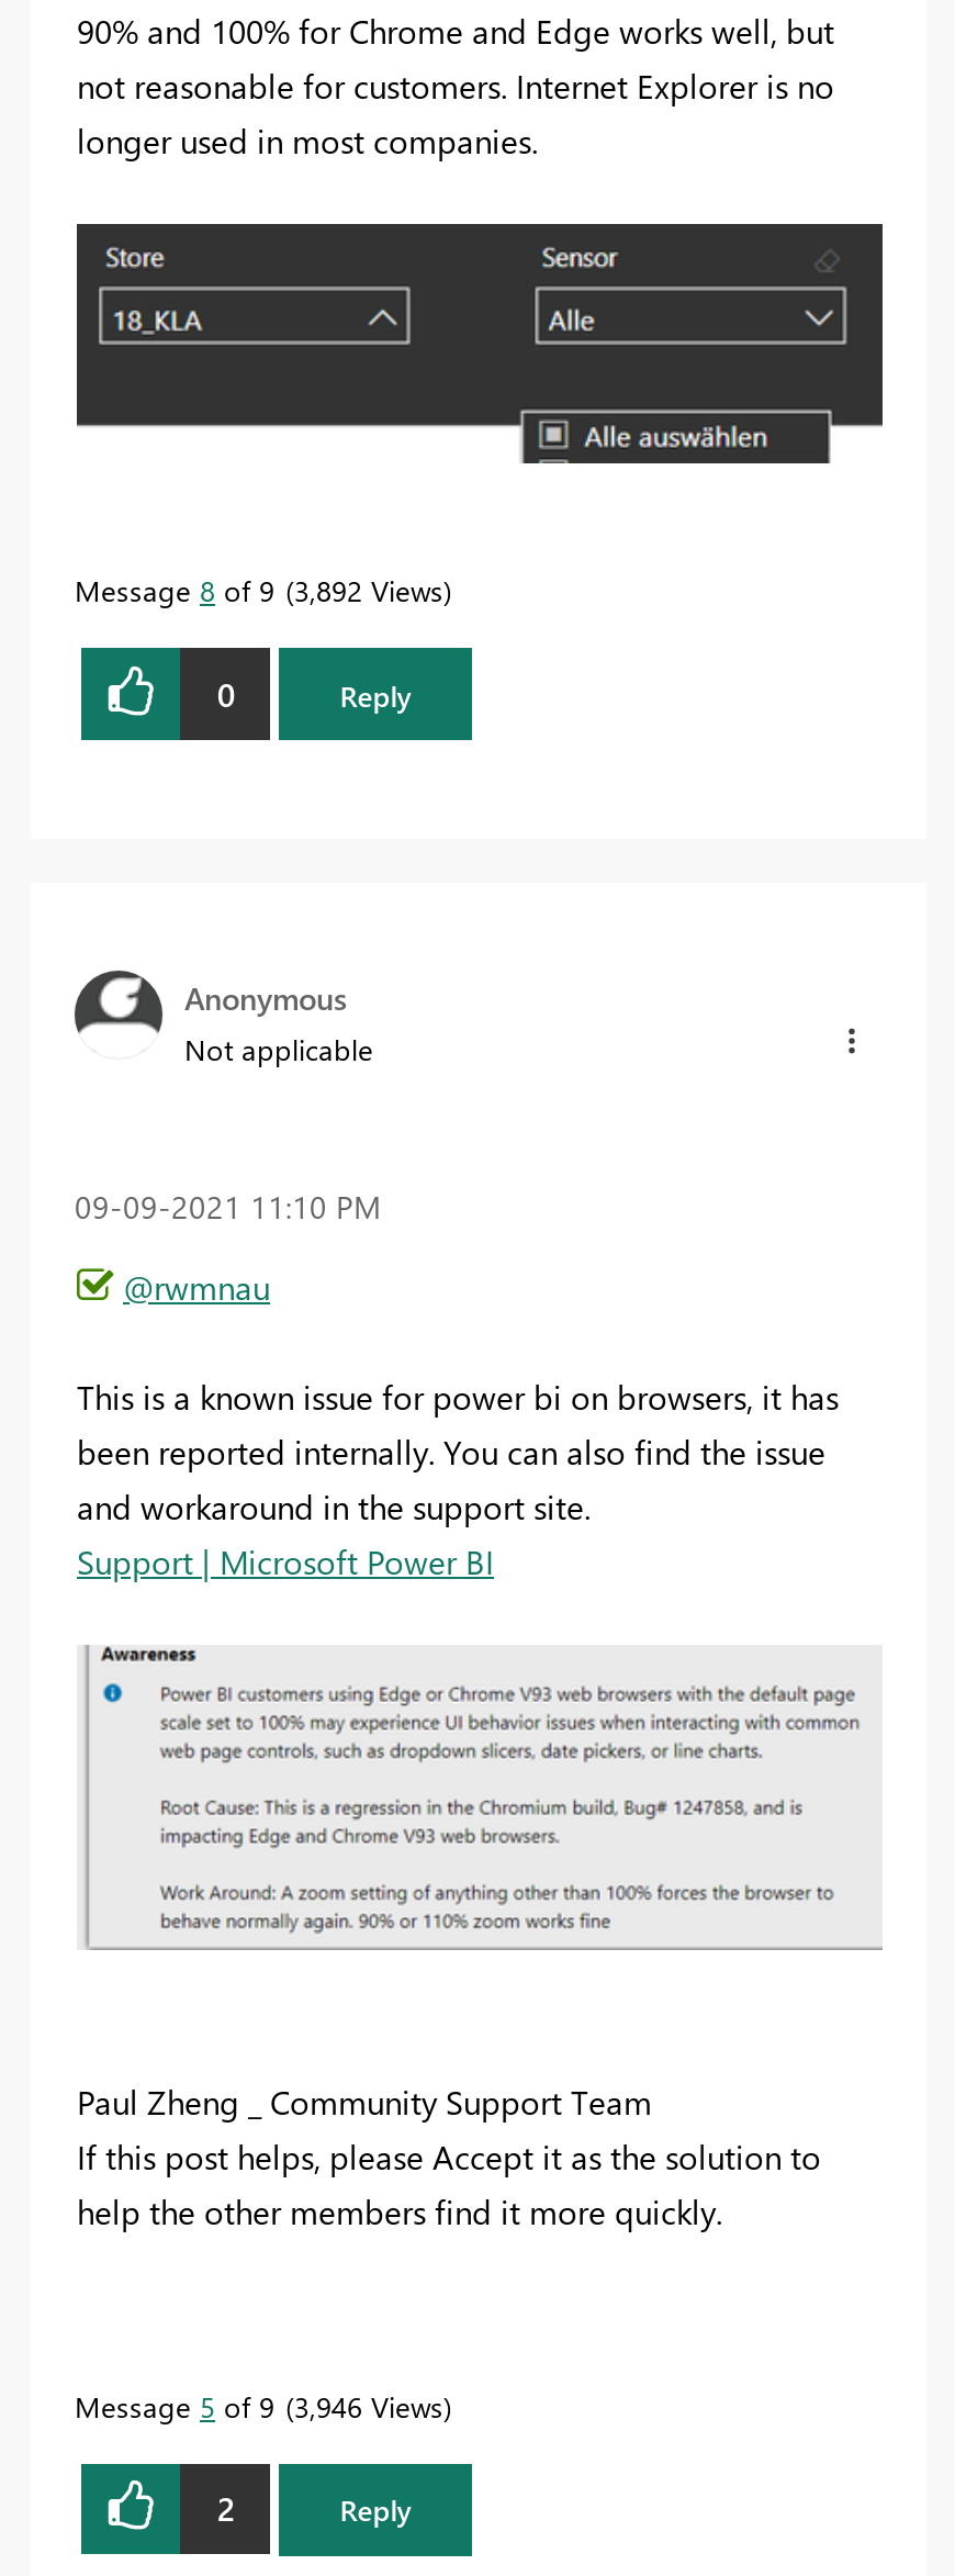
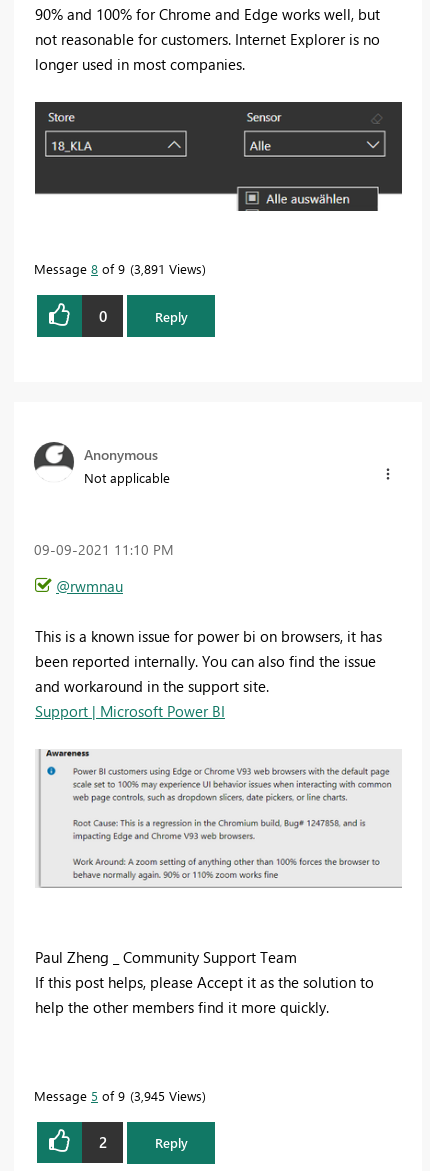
[75,571,443,609] Message 8 of 9 3,892 Views -> [34,260,202,277] Message 8 of 9 3,891 Views
[75,2386,443,2423] Message 5 of 9 3,946 Views -> [34,1086,202,1103] Message 5 of 9 3,945 Views

